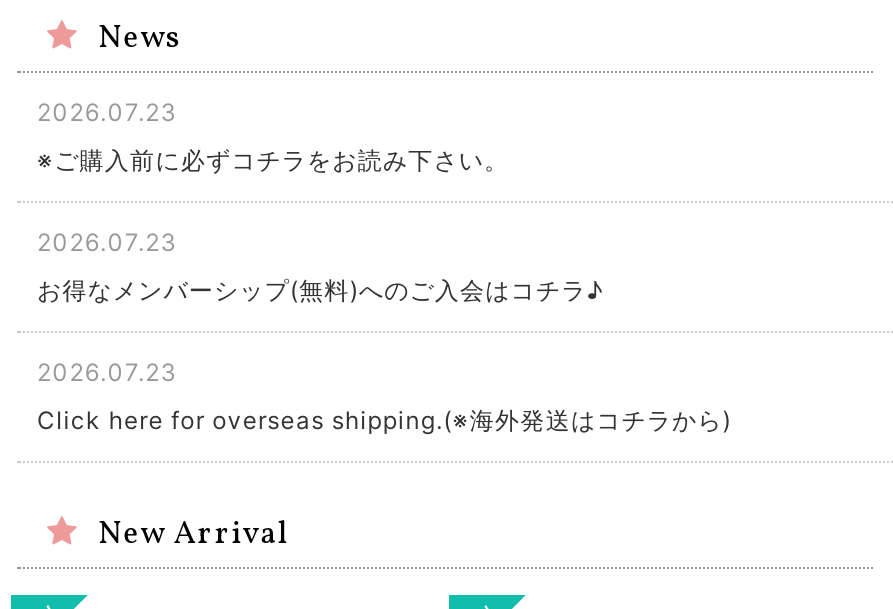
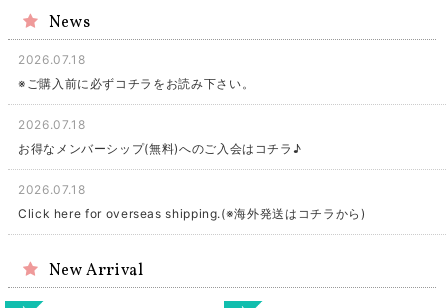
[37,96,178,126] 2026.07.23 -> [18,51,85,66] 2026.07.18
[37,226,178,256] 2026.07.23 -> [18,116,85,131] 2026.07.18
[37,356,178,386] 2026.07.23 -> [18,181,85,196] 2026.07.18

